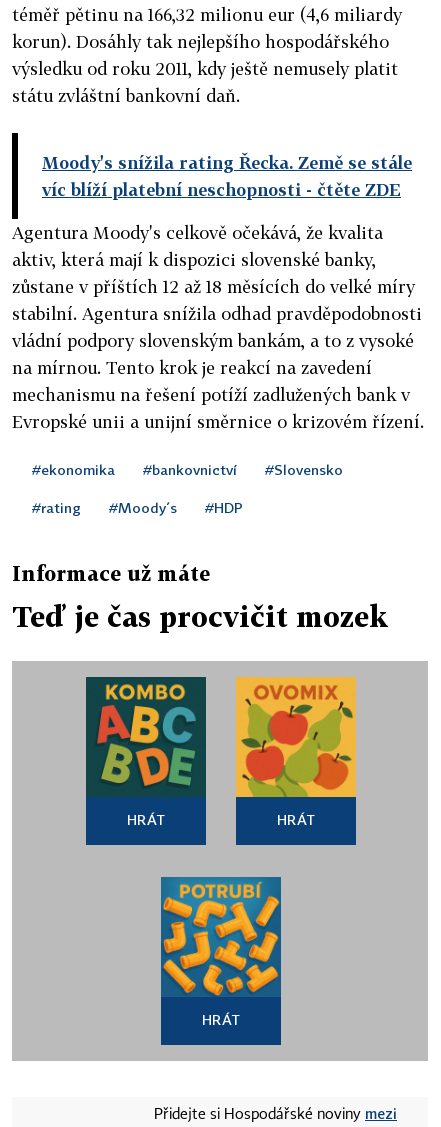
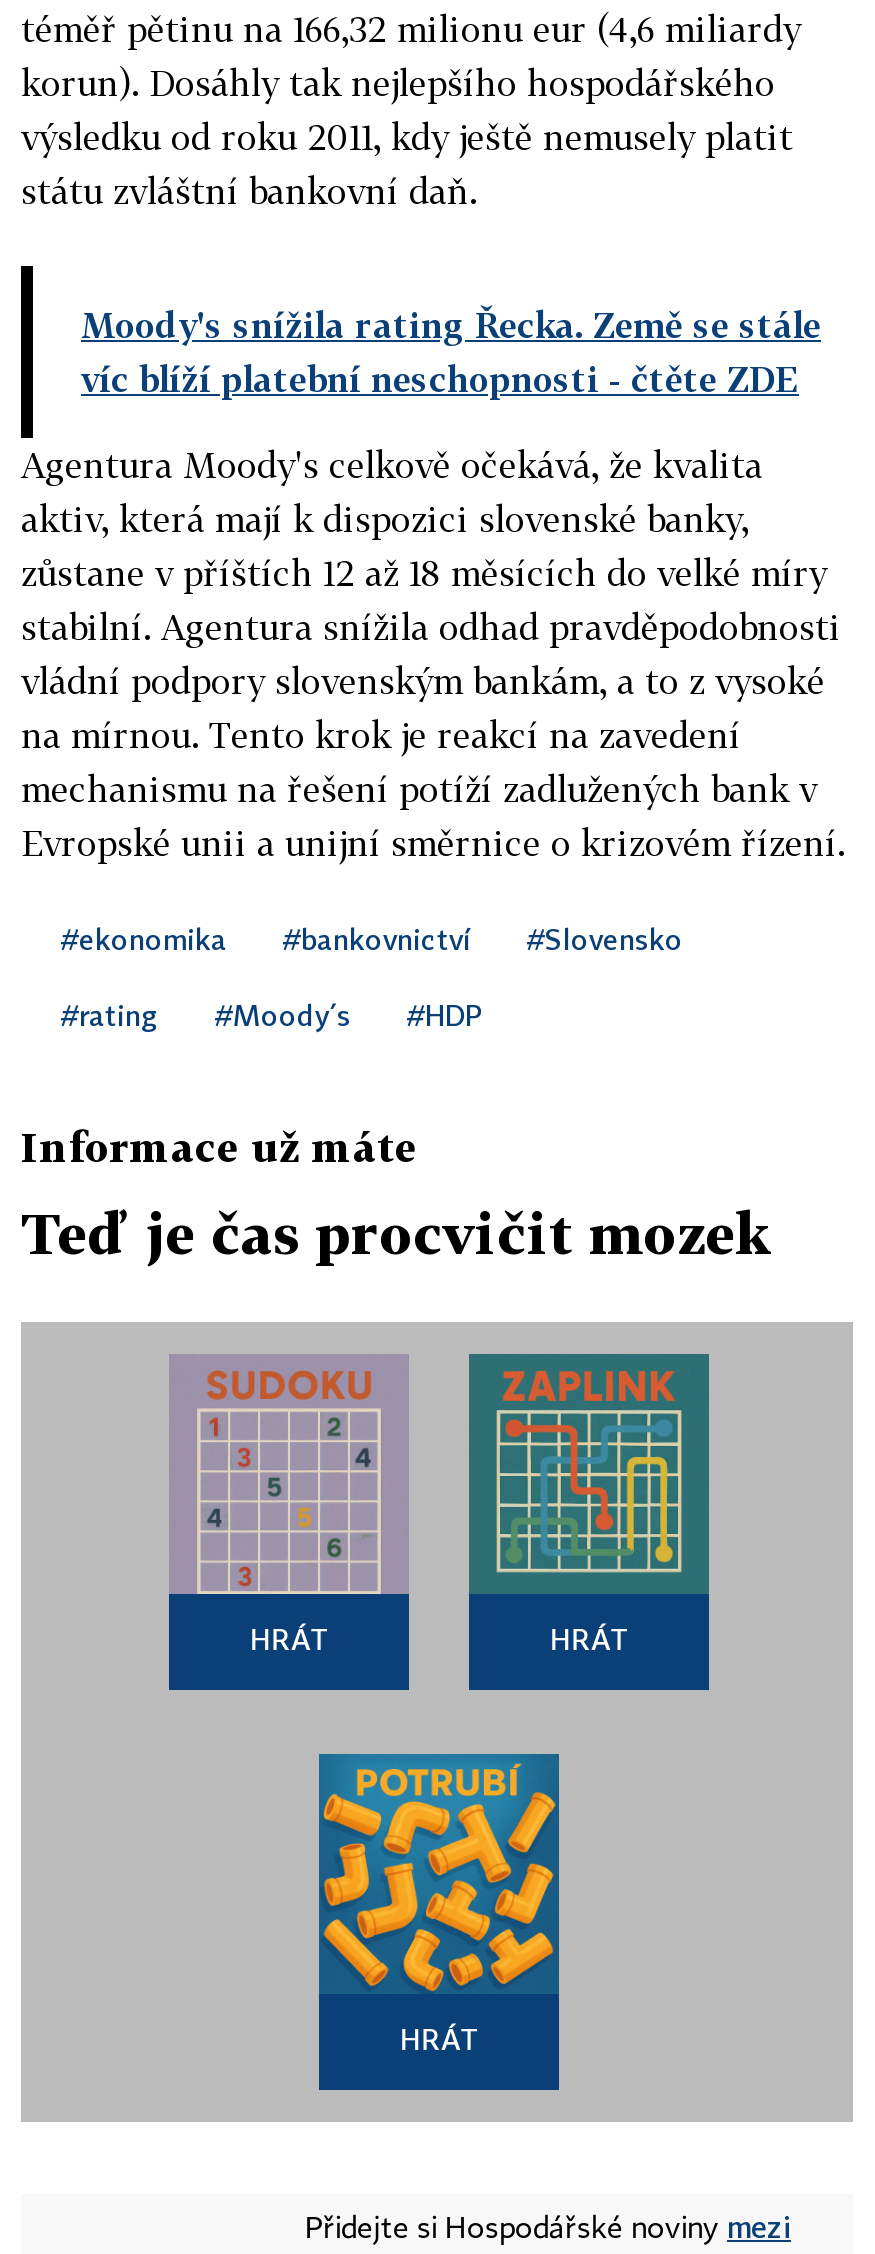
[85,676,207,797] [image] -> [169,1354,409,1596] [image]
[235,676,357,798] [image] -> [467,1352,711,1594] [image]

